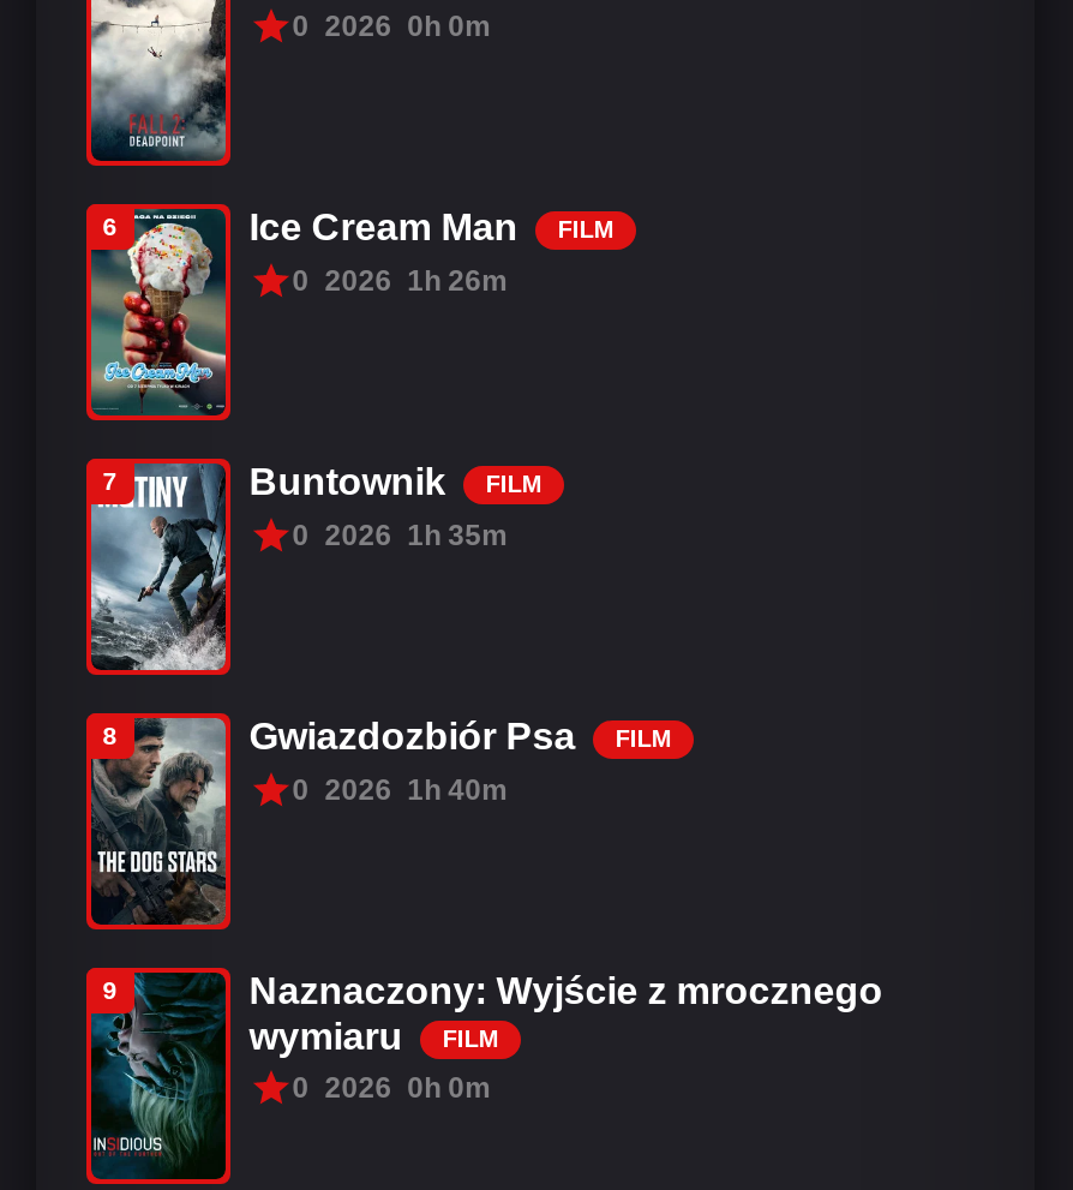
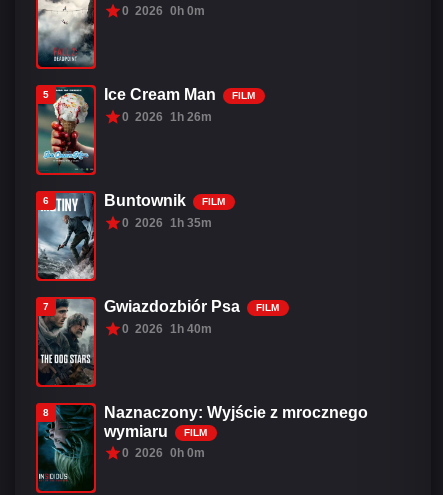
[103,214,117,241] 6 -> [43,89,49,100] 5
[103,469,117,495] 7 -> [43,195,49,206] 6
[103,723,117,750] 8 -> [43,301,49,312] 7
[103,978,117,1004] 9 -> [43,407,49,418] 8

